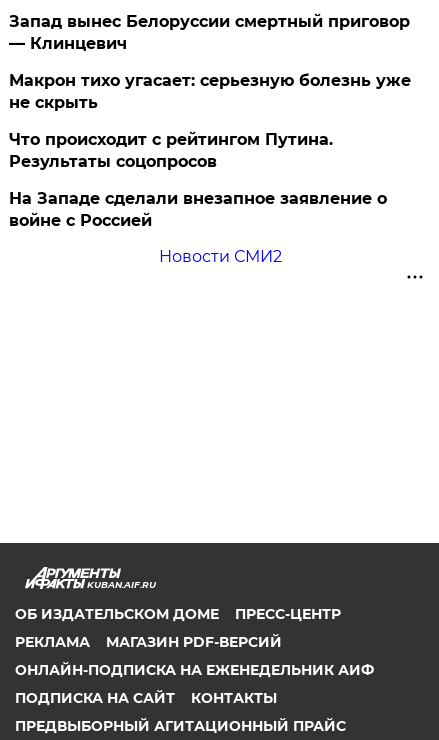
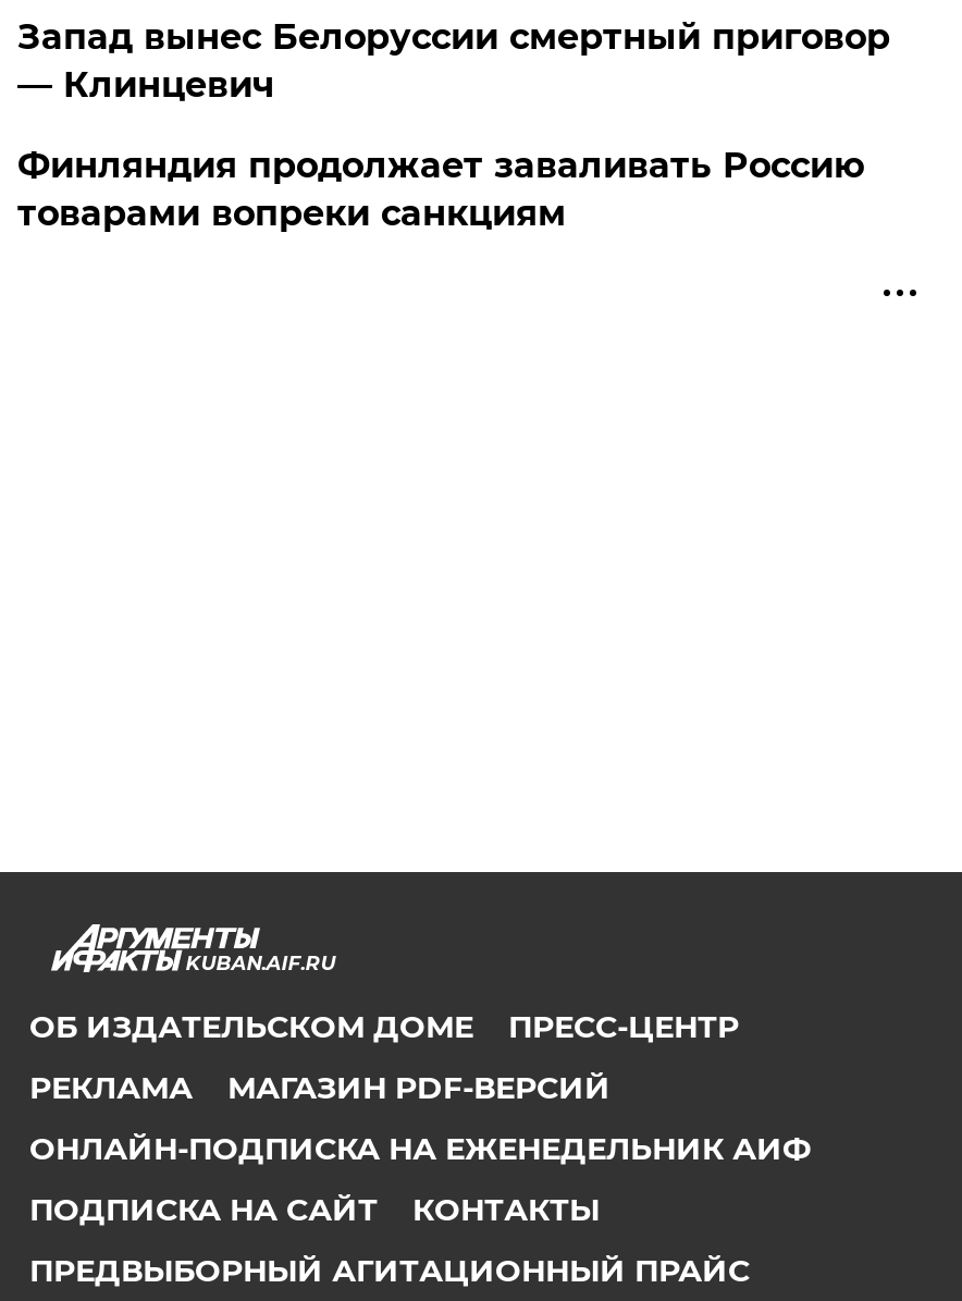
[9,71,411,266] Макрон тихо угасает: серьезную болезнь уже | не скрыть | Что происходит с рейтингом Путина. | Результаты соцопросов | На Западе сделали внезапное заявление о | войне с Россией | Новости СМИ2 -> [17,145,864,235] Финляндия продолжает заваливать Россию | товарами вопреки санкциям

